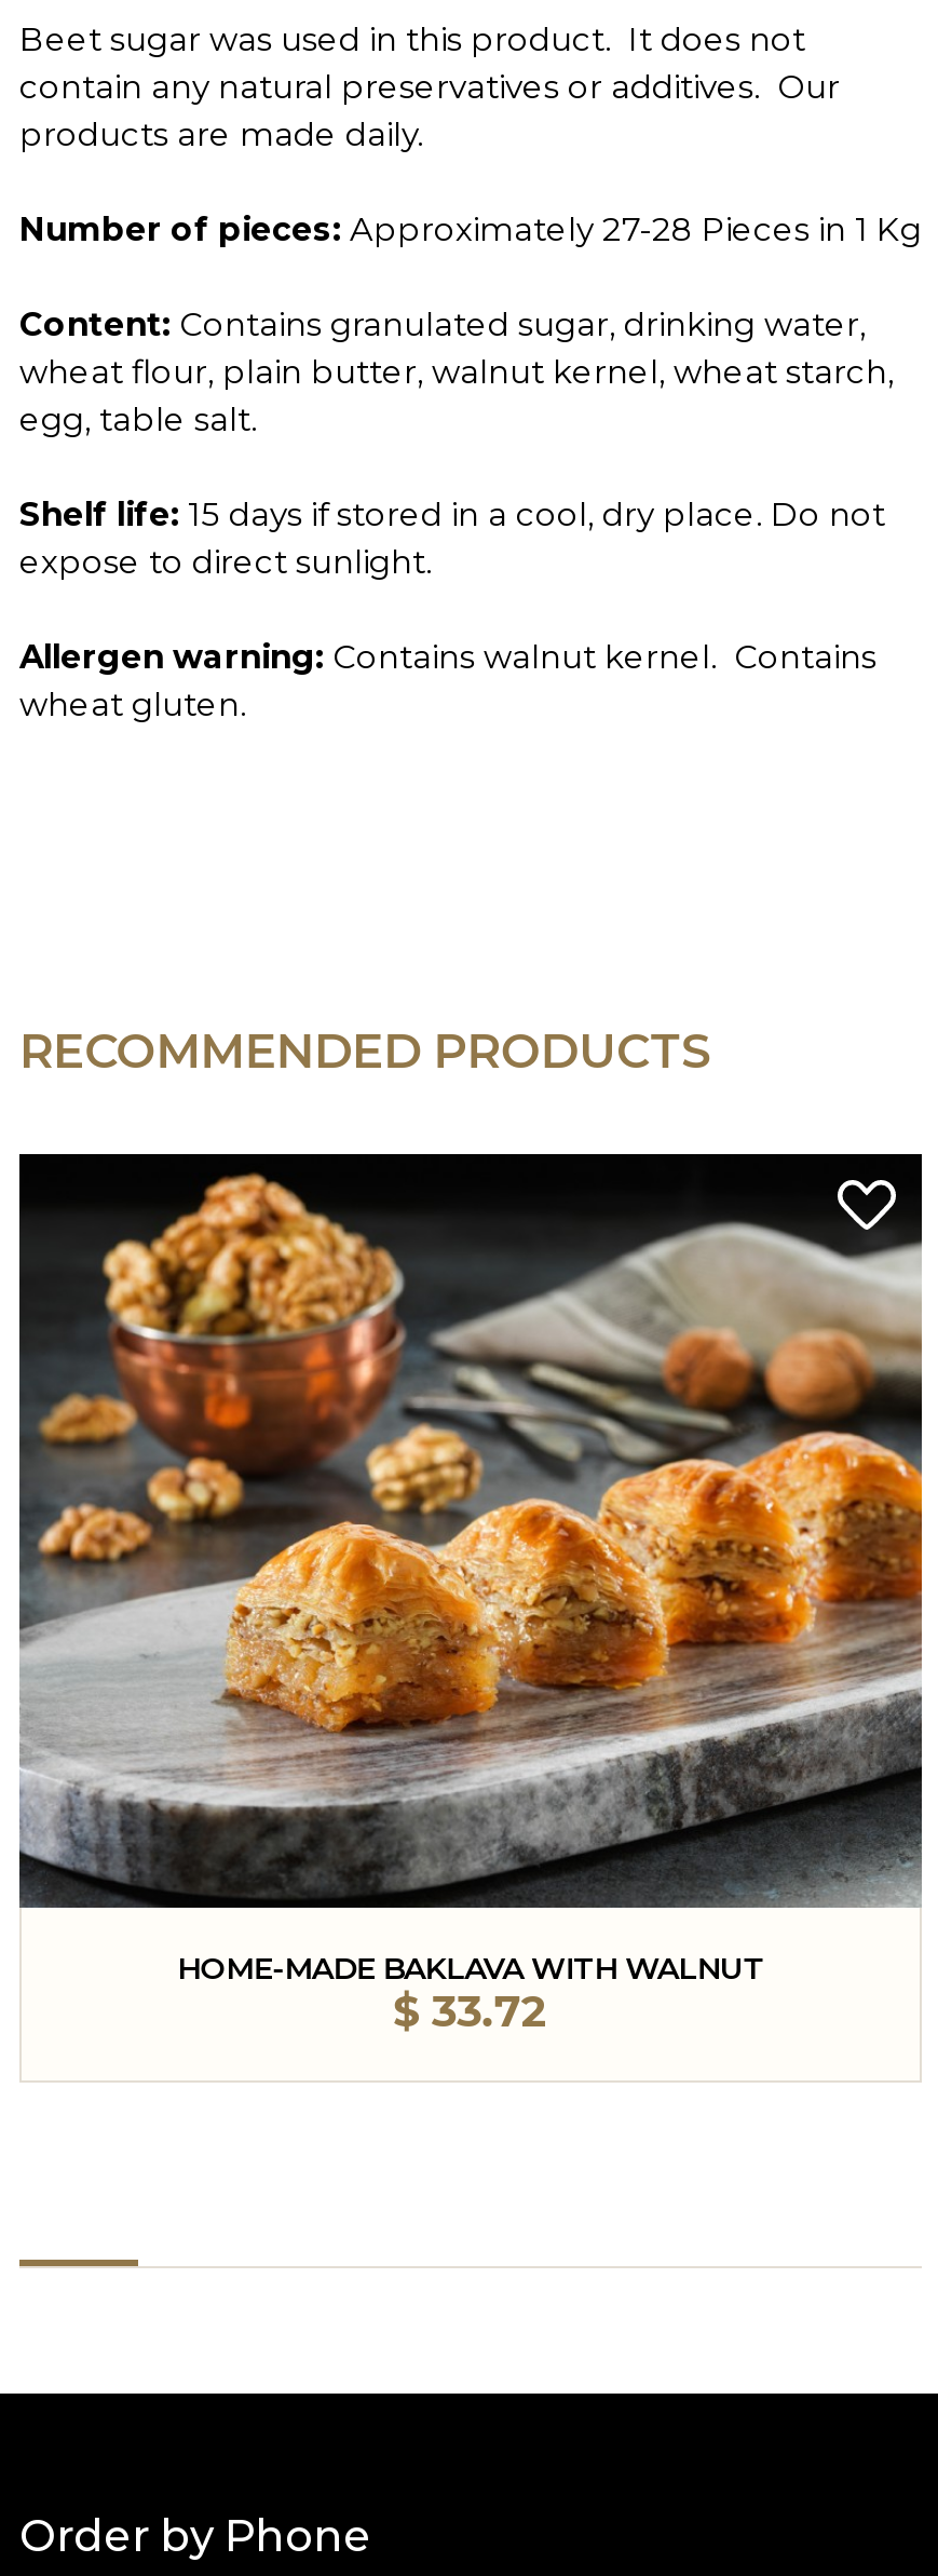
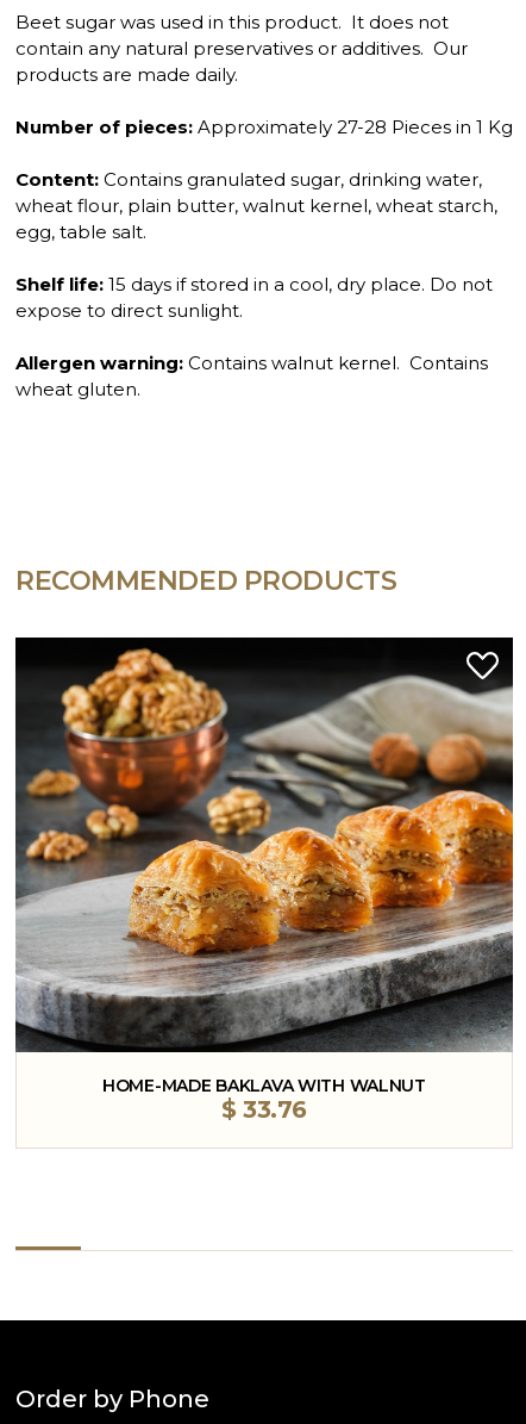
[393,1984,549,2036] $33.72 -> [221,1096,307,1124] $33.76

